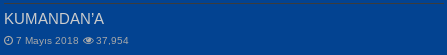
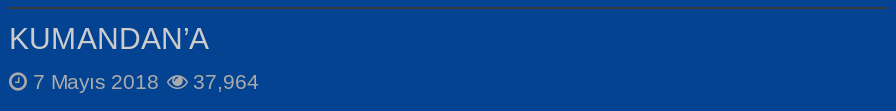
[16,35,129,46] 7 Mayıs 2018 37,954 -> [33,71,259,93] 7 Mayıs 2018 37,964

